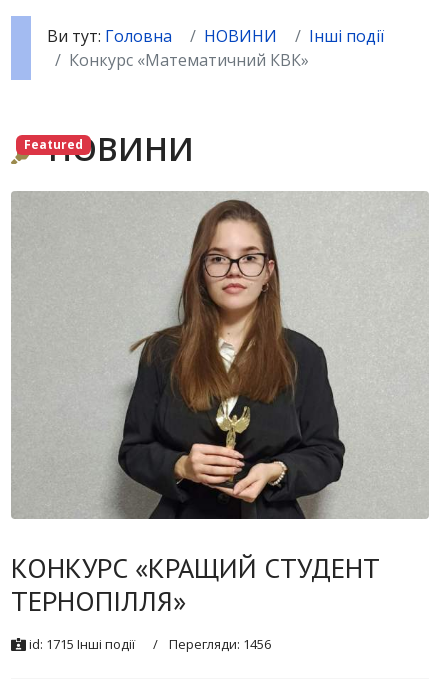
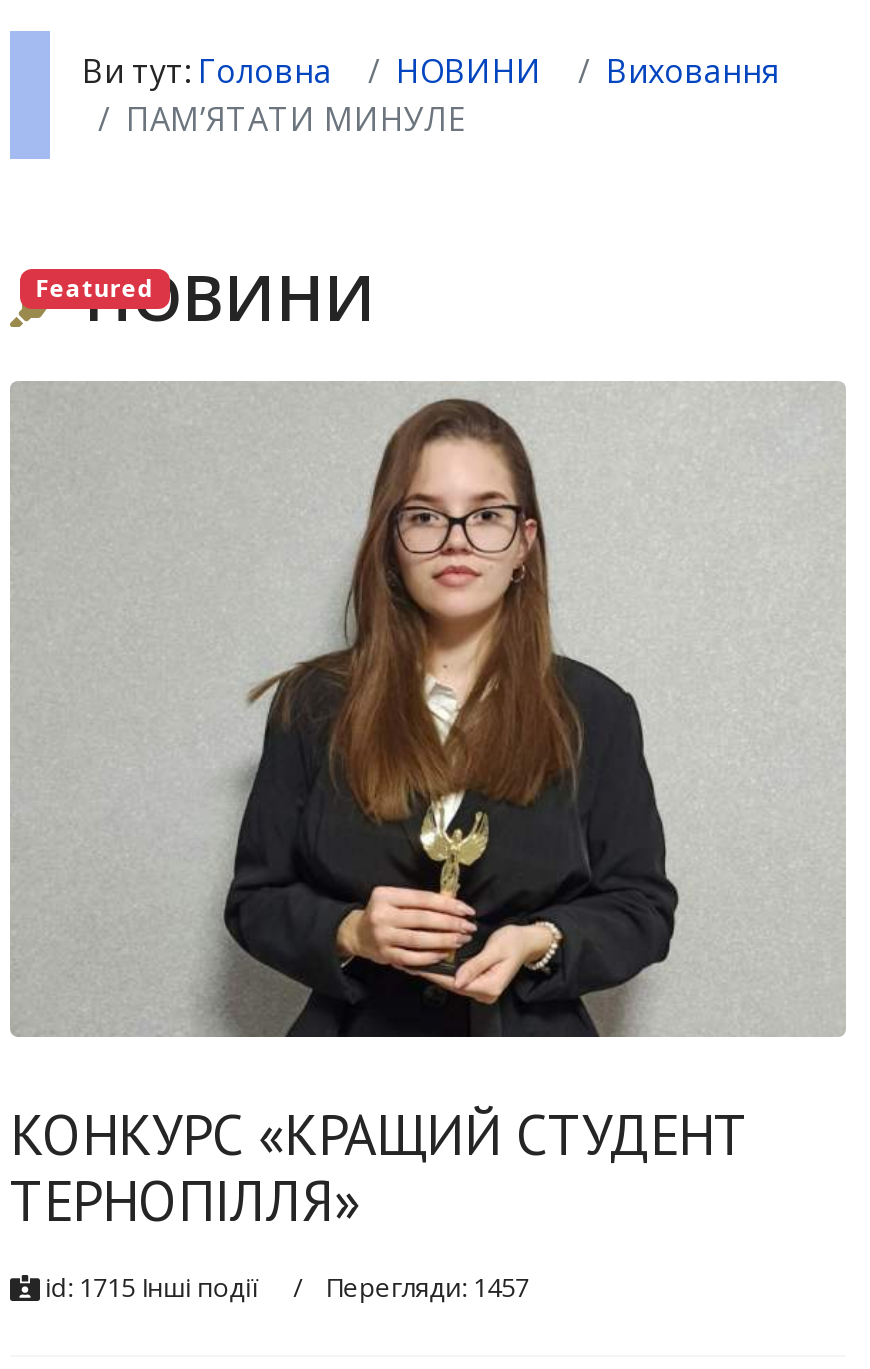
[69,25,384,71] Інші події | Конкурс «Математичний КВК» -> [126,49,778,141] Виховання | ПАМ’ЯТАТИ МИНУЛЕ
[26,635,271,653] id: 1715 Інші події Перегляди: 1456 -> [39,1270,529,1306] id: 1715 Інші події Перегляди: 1457

